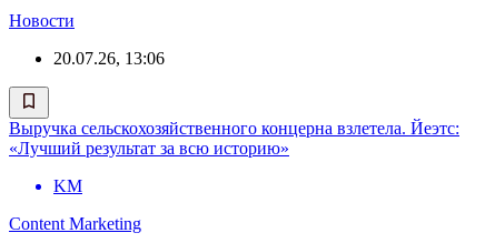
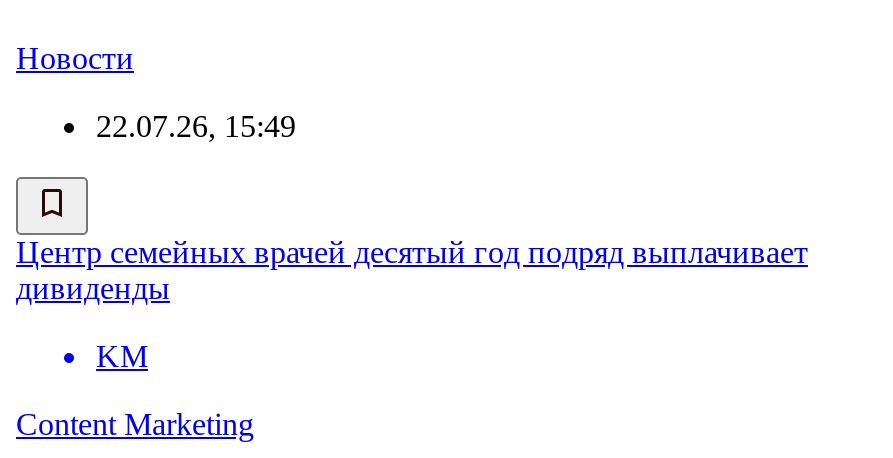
[53,49,165,68] 20.07.26, 13:06 -> [96,109,296,143] 22.07.26, 15:49
[9,119,459,158] Выручка сельскохозяйственного концерна взлетела. Йеэтс: | «Лучший результат за всю историю» -> [16,235,808,305] Центр семейных врачей десятый год подряд выплачивает | дивиденды

